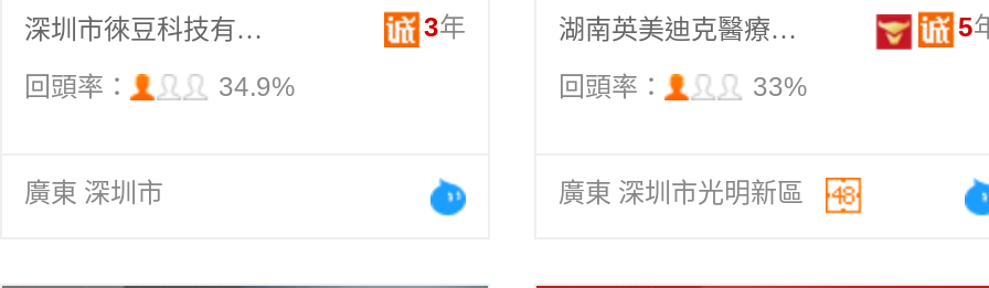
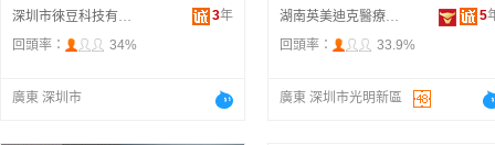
[219,72,296,103] 34.9% -> [109,37,137,53] 34%
[753,72,808,103] 33% -> [377,37,415,53] 33.9%

